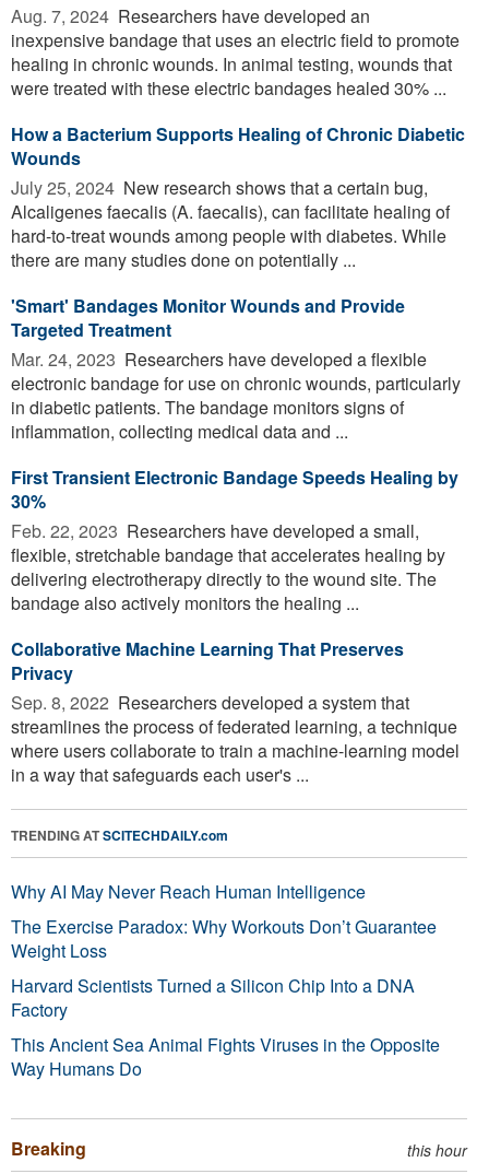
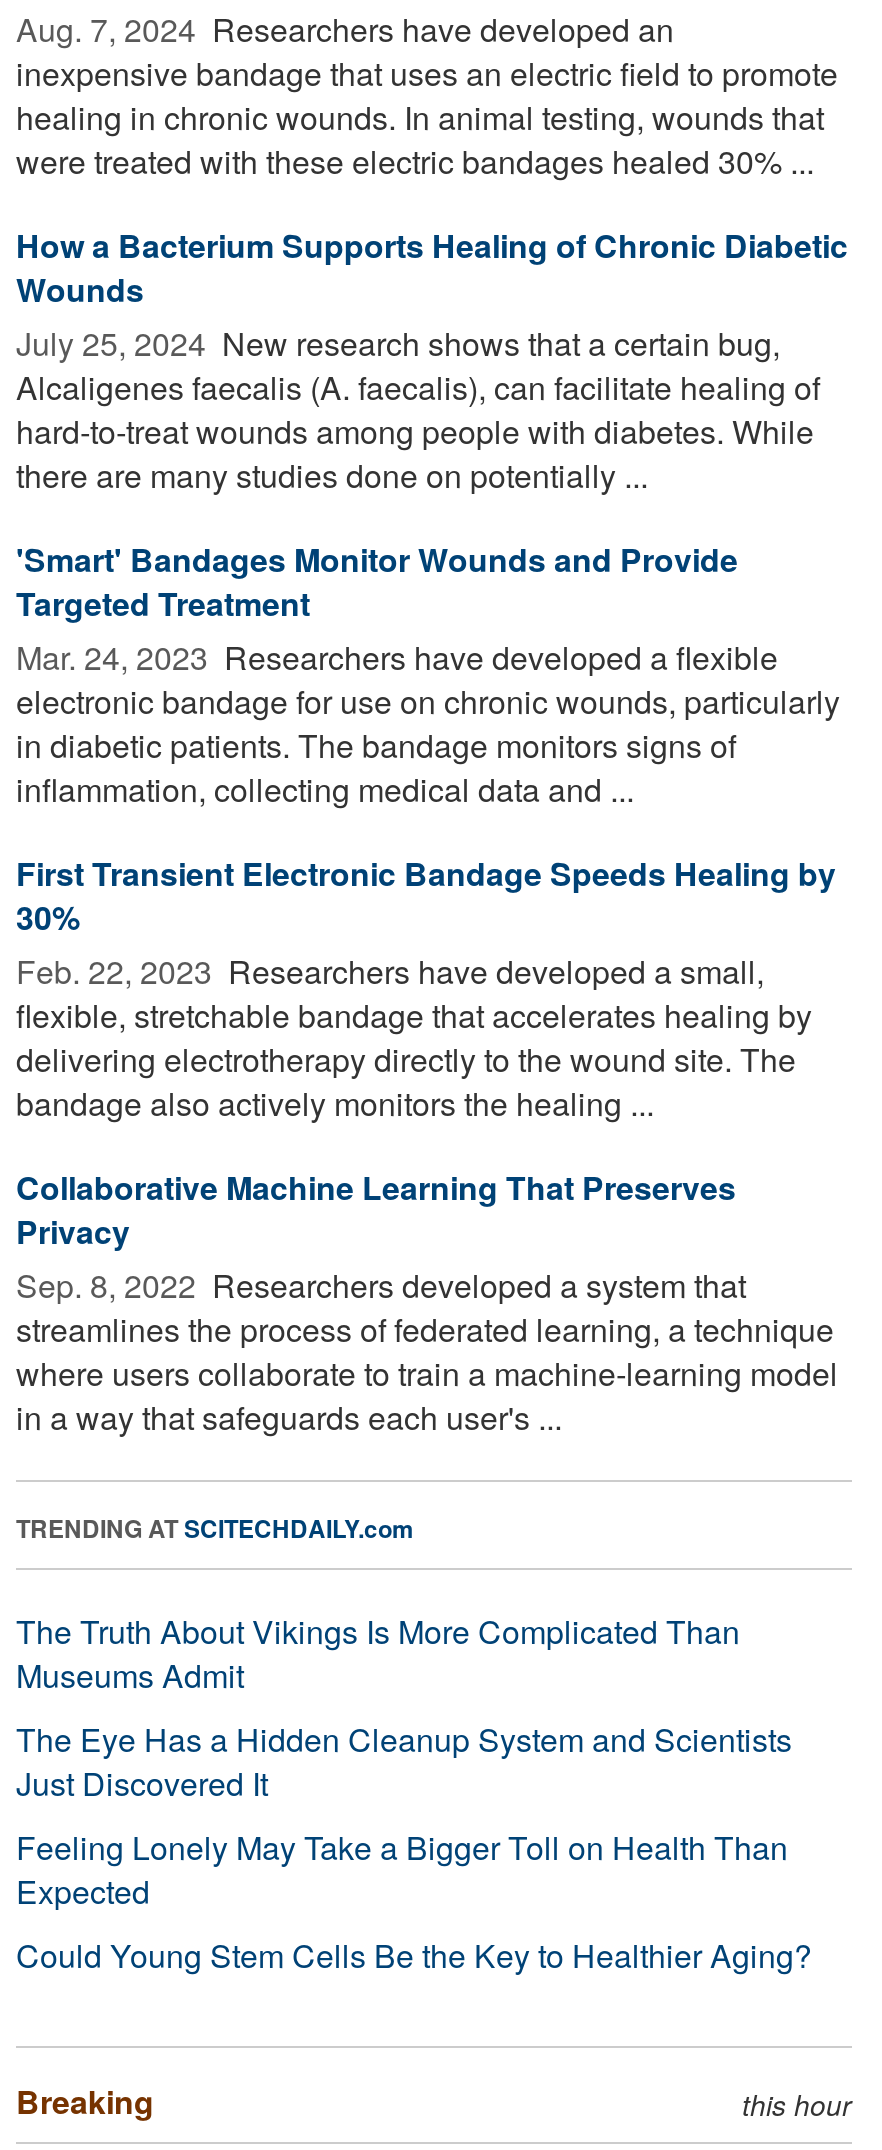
[11,879,440,1081] Why AI May Never Reach Human Intelligence | The Exercise Paradox: Why Workouts Don’t Guarantee | Weight Loss | Harvard Scientists Turned a Silicon Chip Into a DNA | Factory | This Ancient Sea Animal Fights Viruses in the Opposite | Way Humans Do -> [16,1608,812,1978] The Truth About Vikings Is More Complicated Than | Museums Admit | The Eye Has a Hidden Cleanup System and Scientists | Just Discovered It | Feeling Lonely May Take a Bigger Toll on Health Than | Expected | Could Young Stem Cells Be the Key to Healthier Aging?

